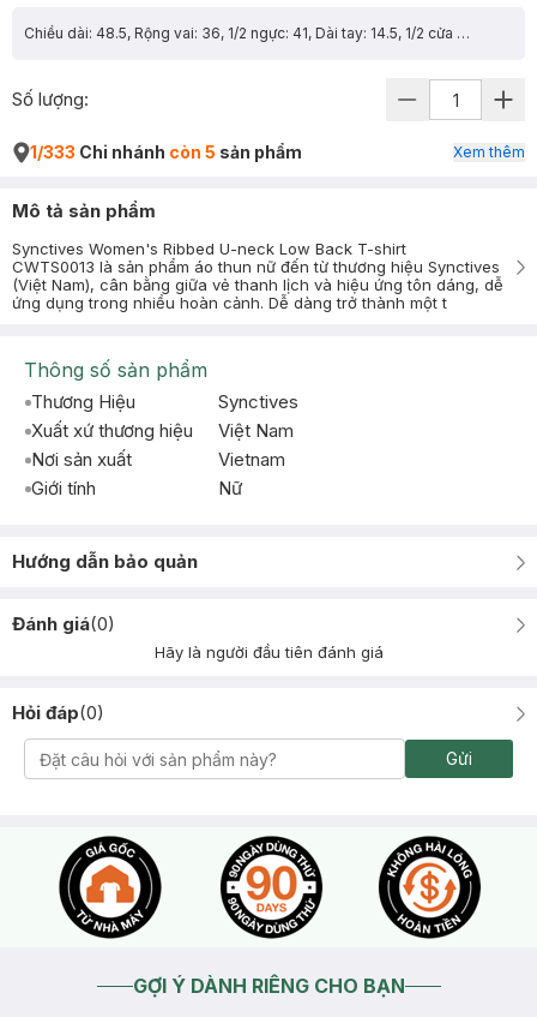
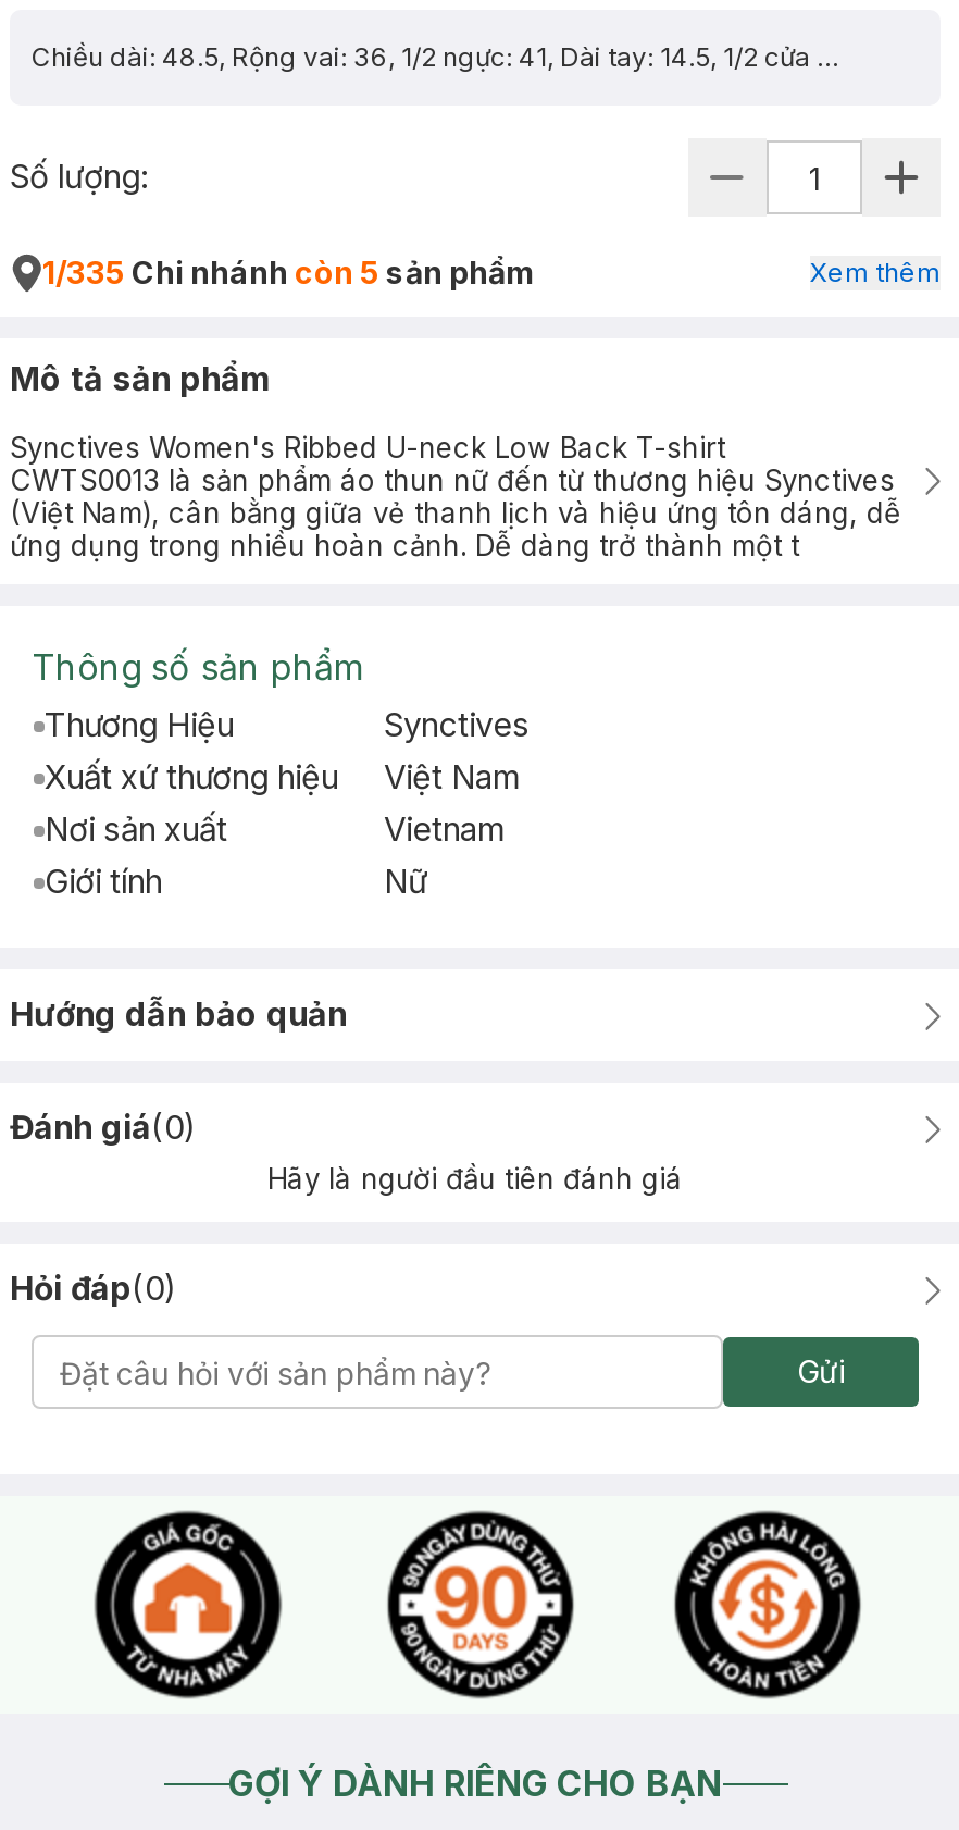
[30,142,302,162] 1/333 Chi nhánh còn 5 sản phẩm -> [42,254,536,290] 1/335 Chi nhánh còn 5 sản phẩm

